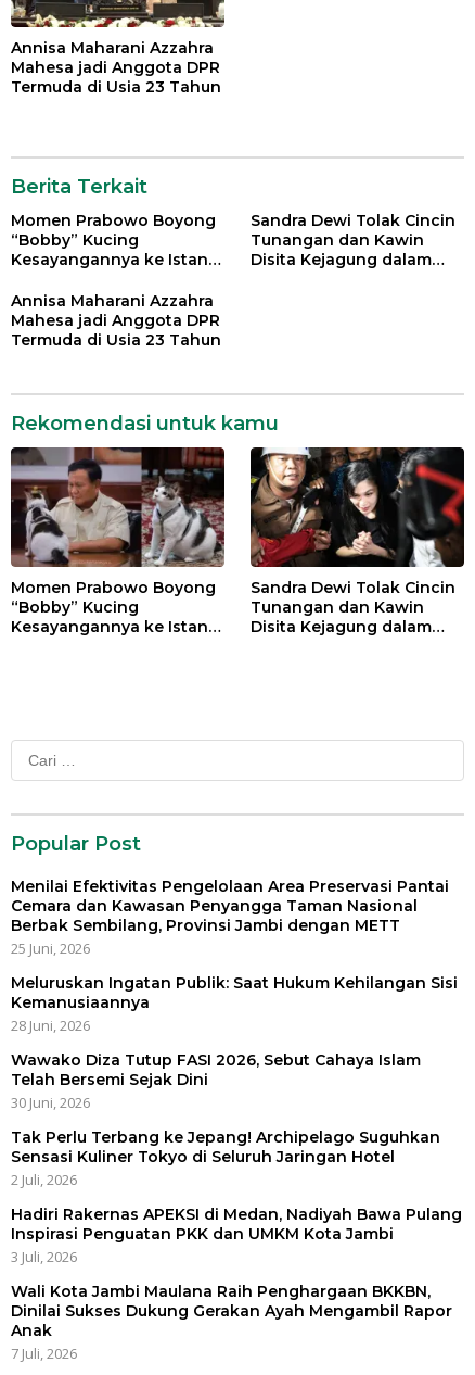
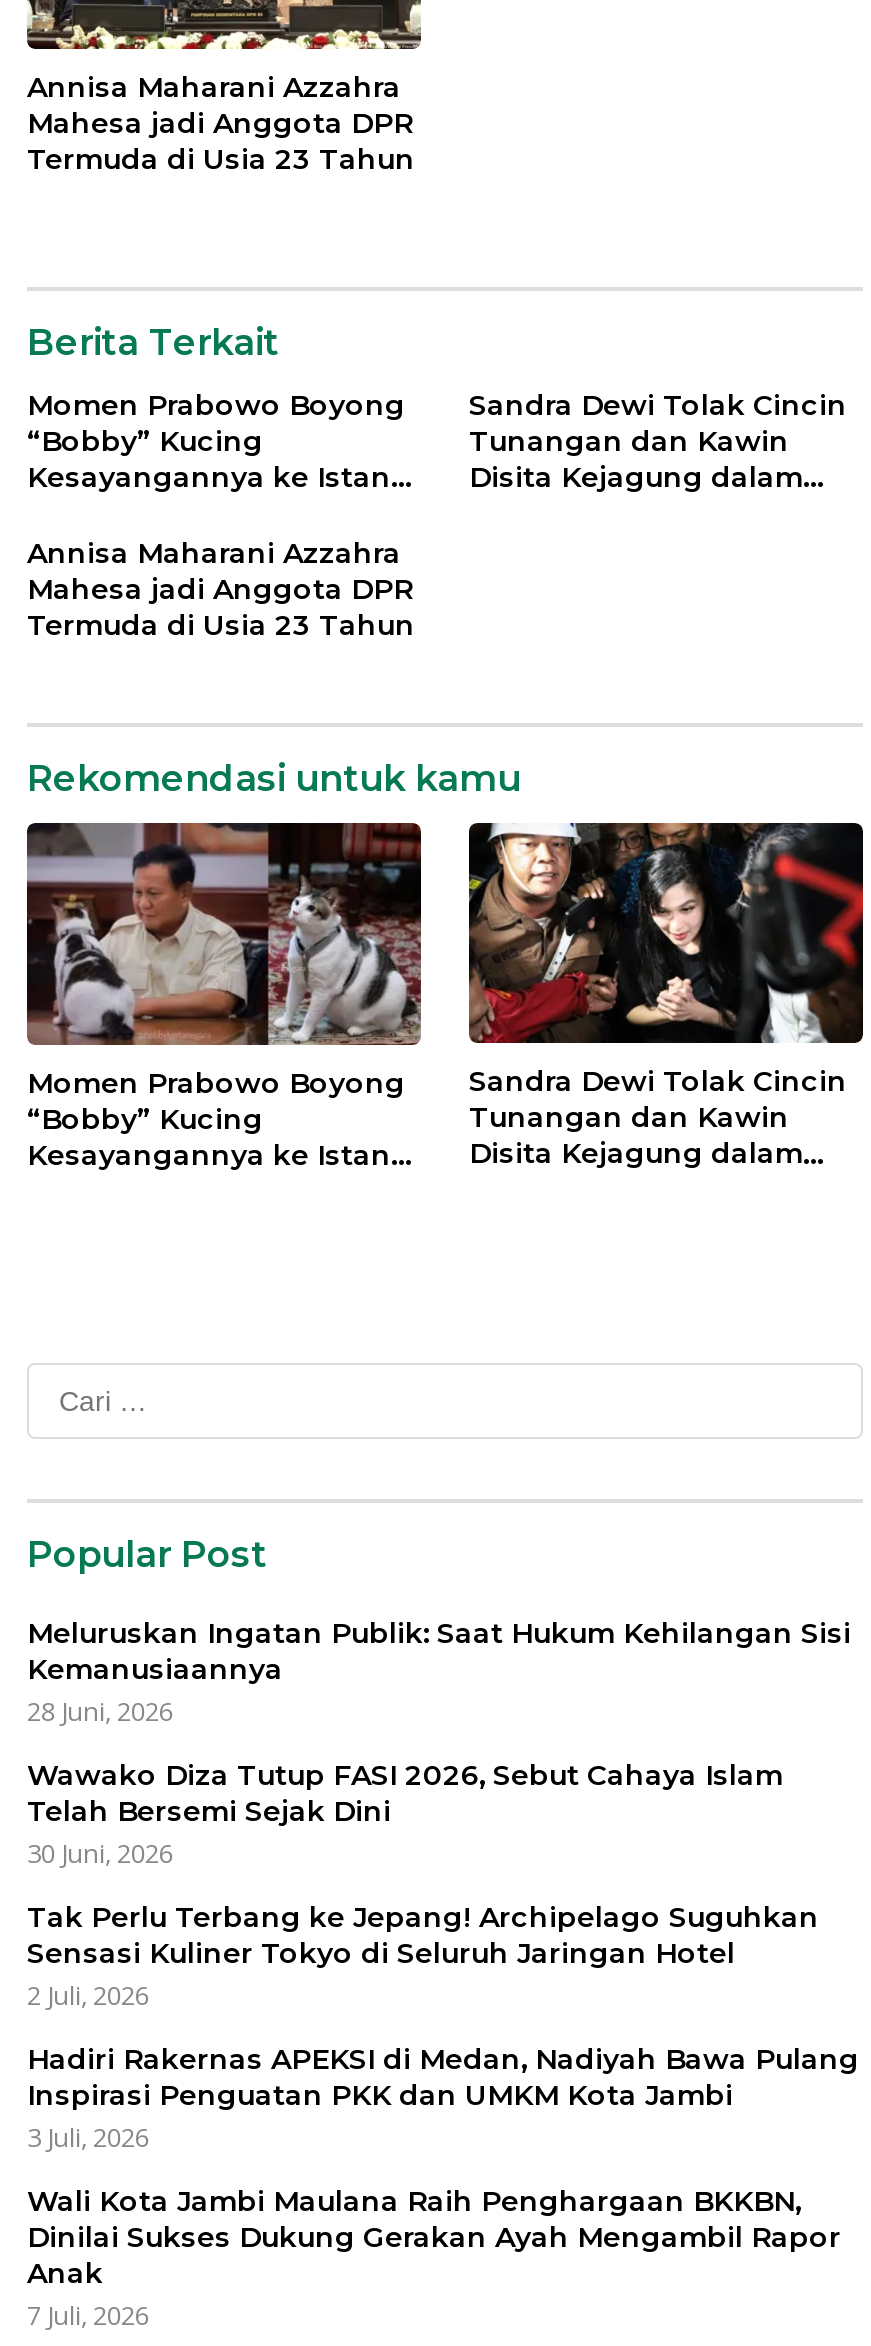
[11,876,449,958] Menilai Efektivitas Pengelolaan Area Preservasi Pantai | Cemara dan Kawasan Penyangga Taman Nasional | Berbak Sembilang, Provinsi Jambi dengan METT | 25 Juni, 2026 -> none

